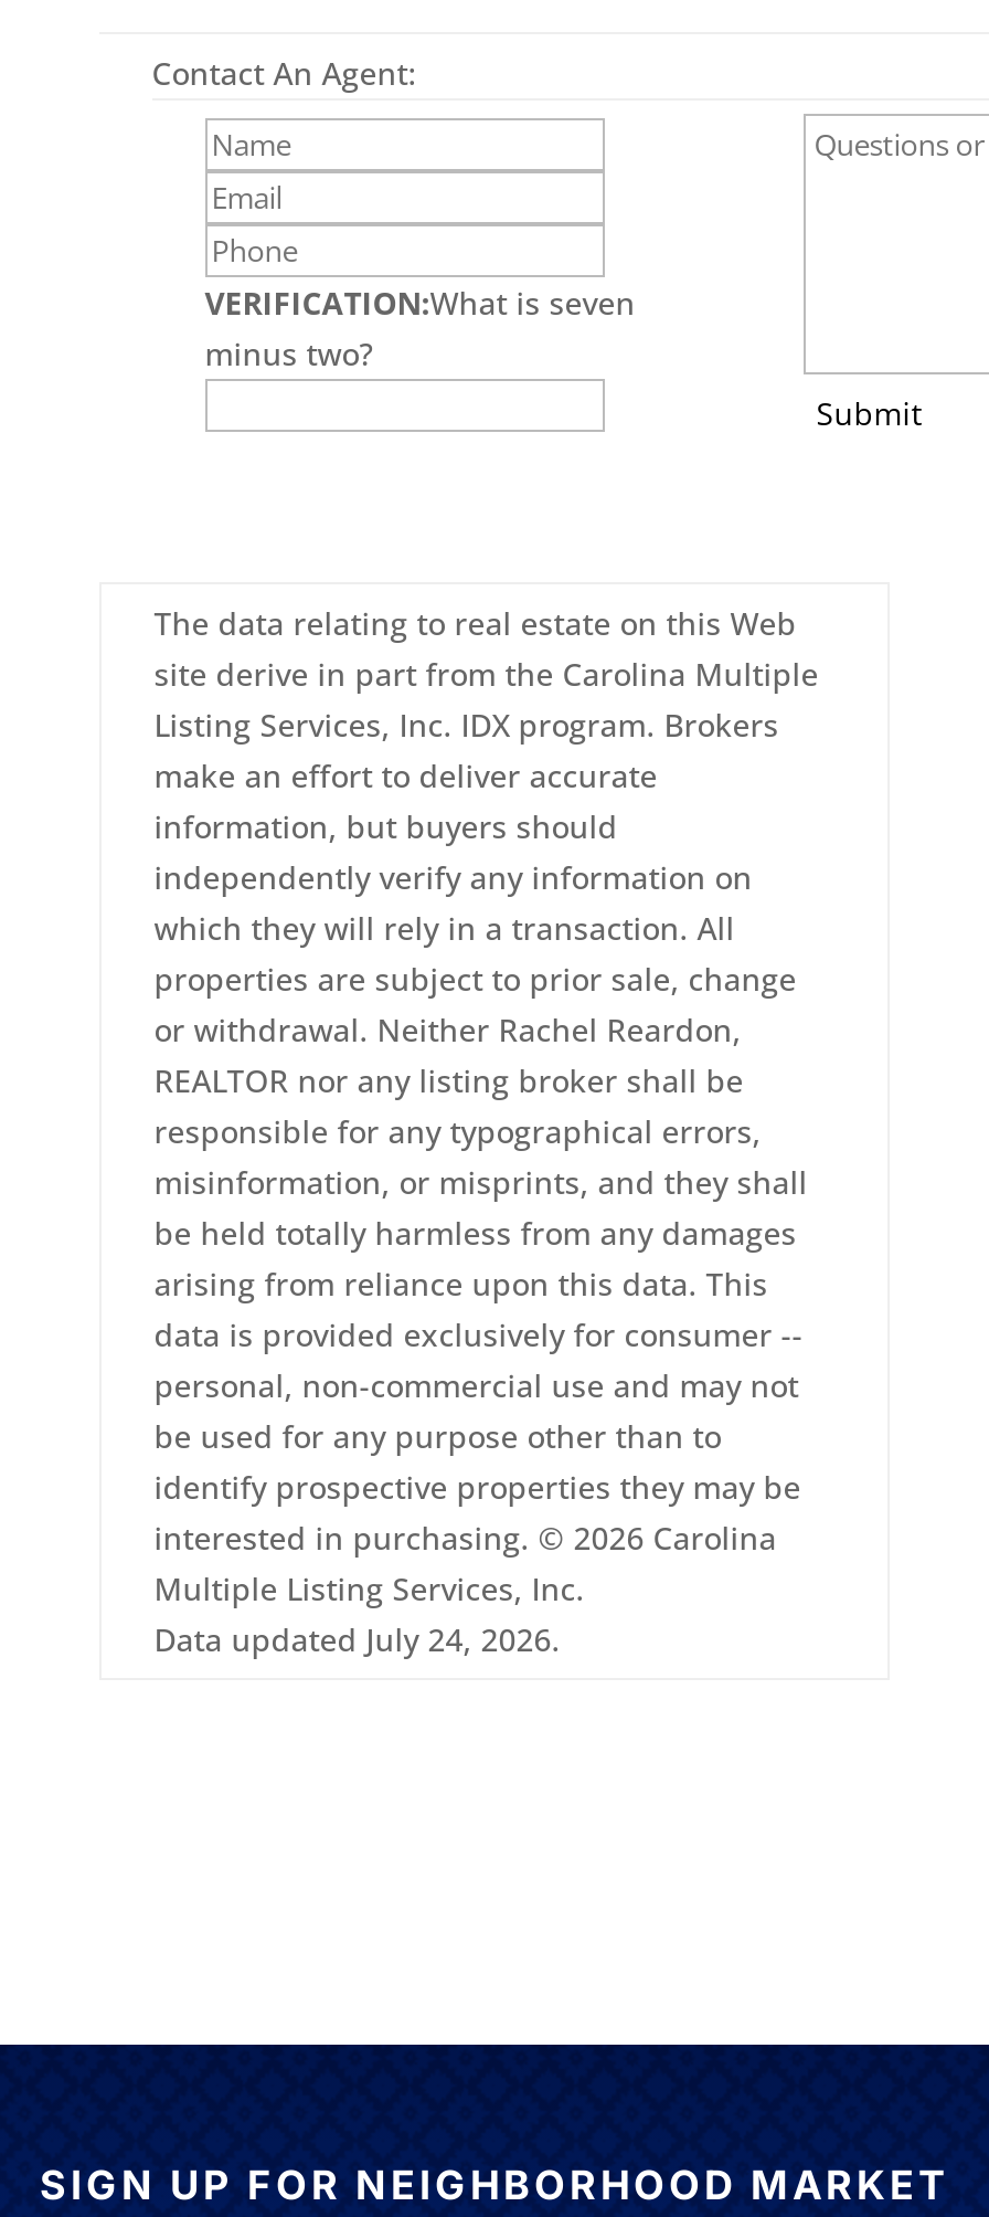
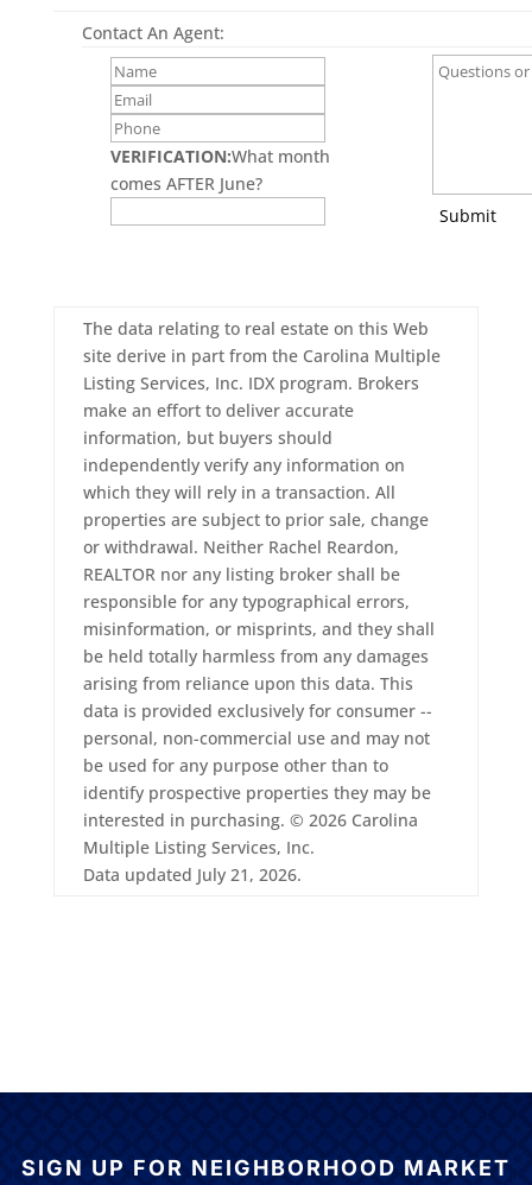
[205,282,635,374] VERIFICATION:What is seven | minus two? -> [110,145,330,195] VERIFICATION:What month | comes AFTER June?
[154,1618,560,1660] Data updated July 24, 2026. -> [83,863,301,886] Data updated July 21, 2026.

